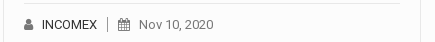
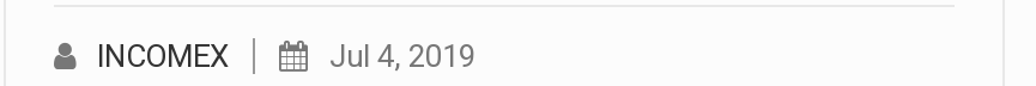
[139,16,213,31] Nov 10, 2020 -> [329,38,475,74] Jul 4, 2019

